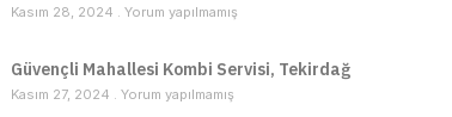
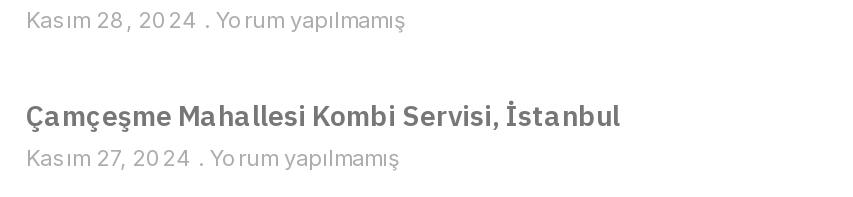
[11,59,352,80] Güvençli Mahallesi Kombi Servisi, Tekirdağ -> [26,98,620,134] Çamçeşme Mahallesi Kombi Servisi, İstanbul

